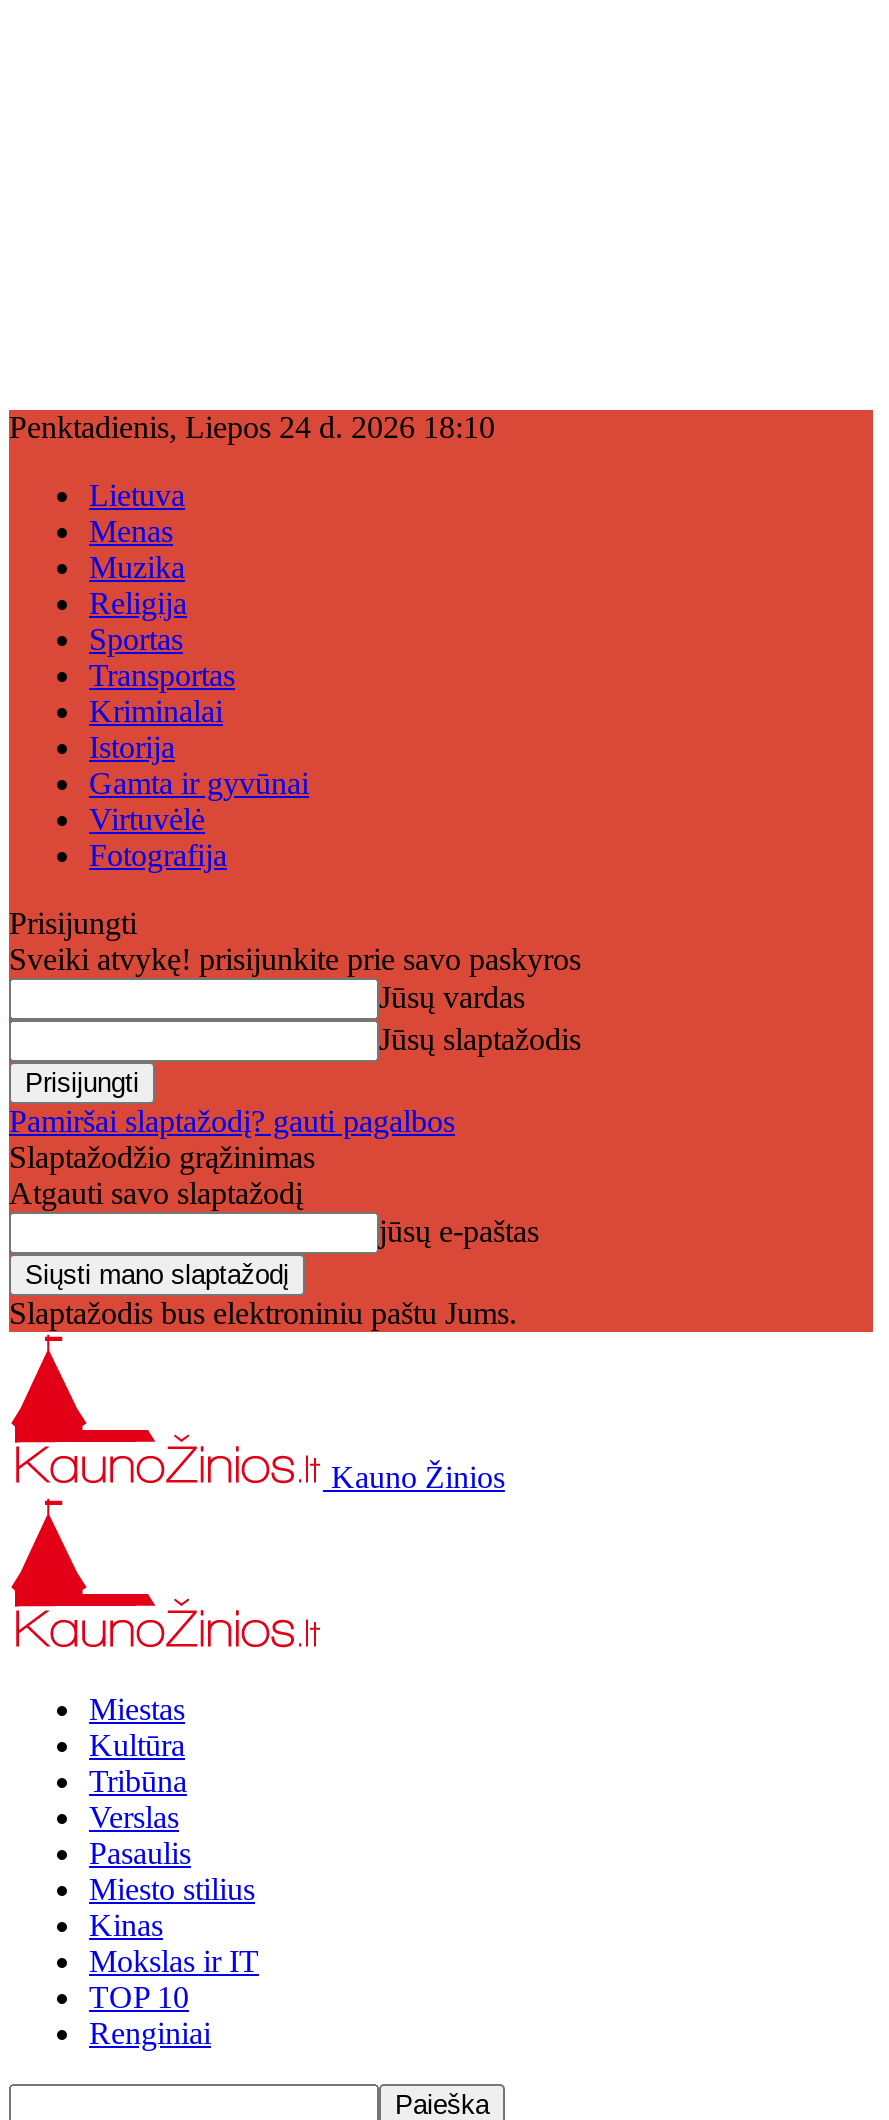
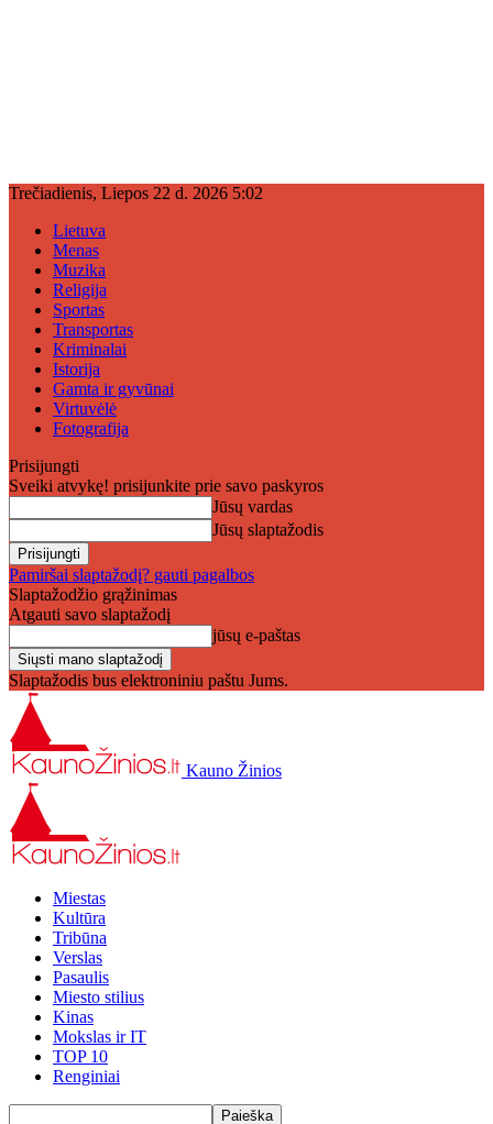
[9,410,495,444] Penktadienis, Liepos 24 d. 2026 18:10 -> [9,184,263,202] Trečiadienis, Liepos 22 d. 2026 5:02

